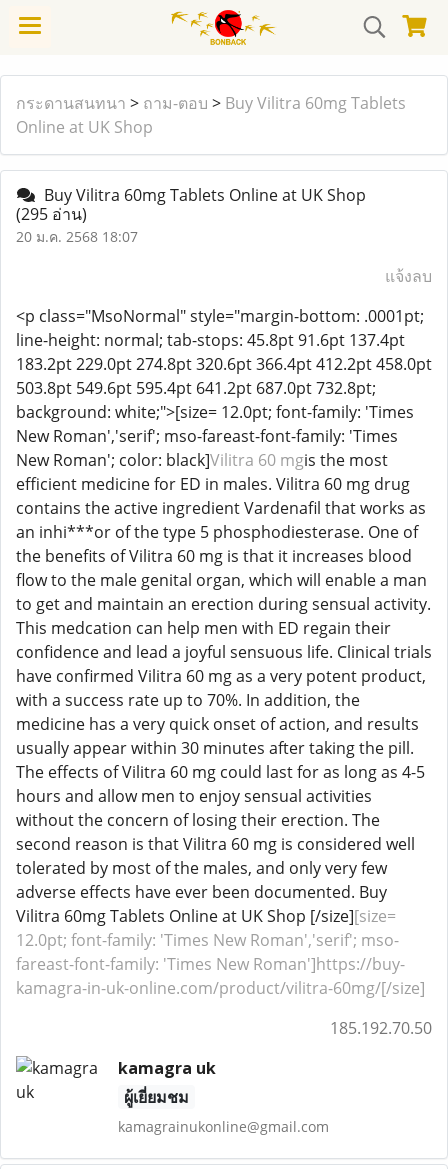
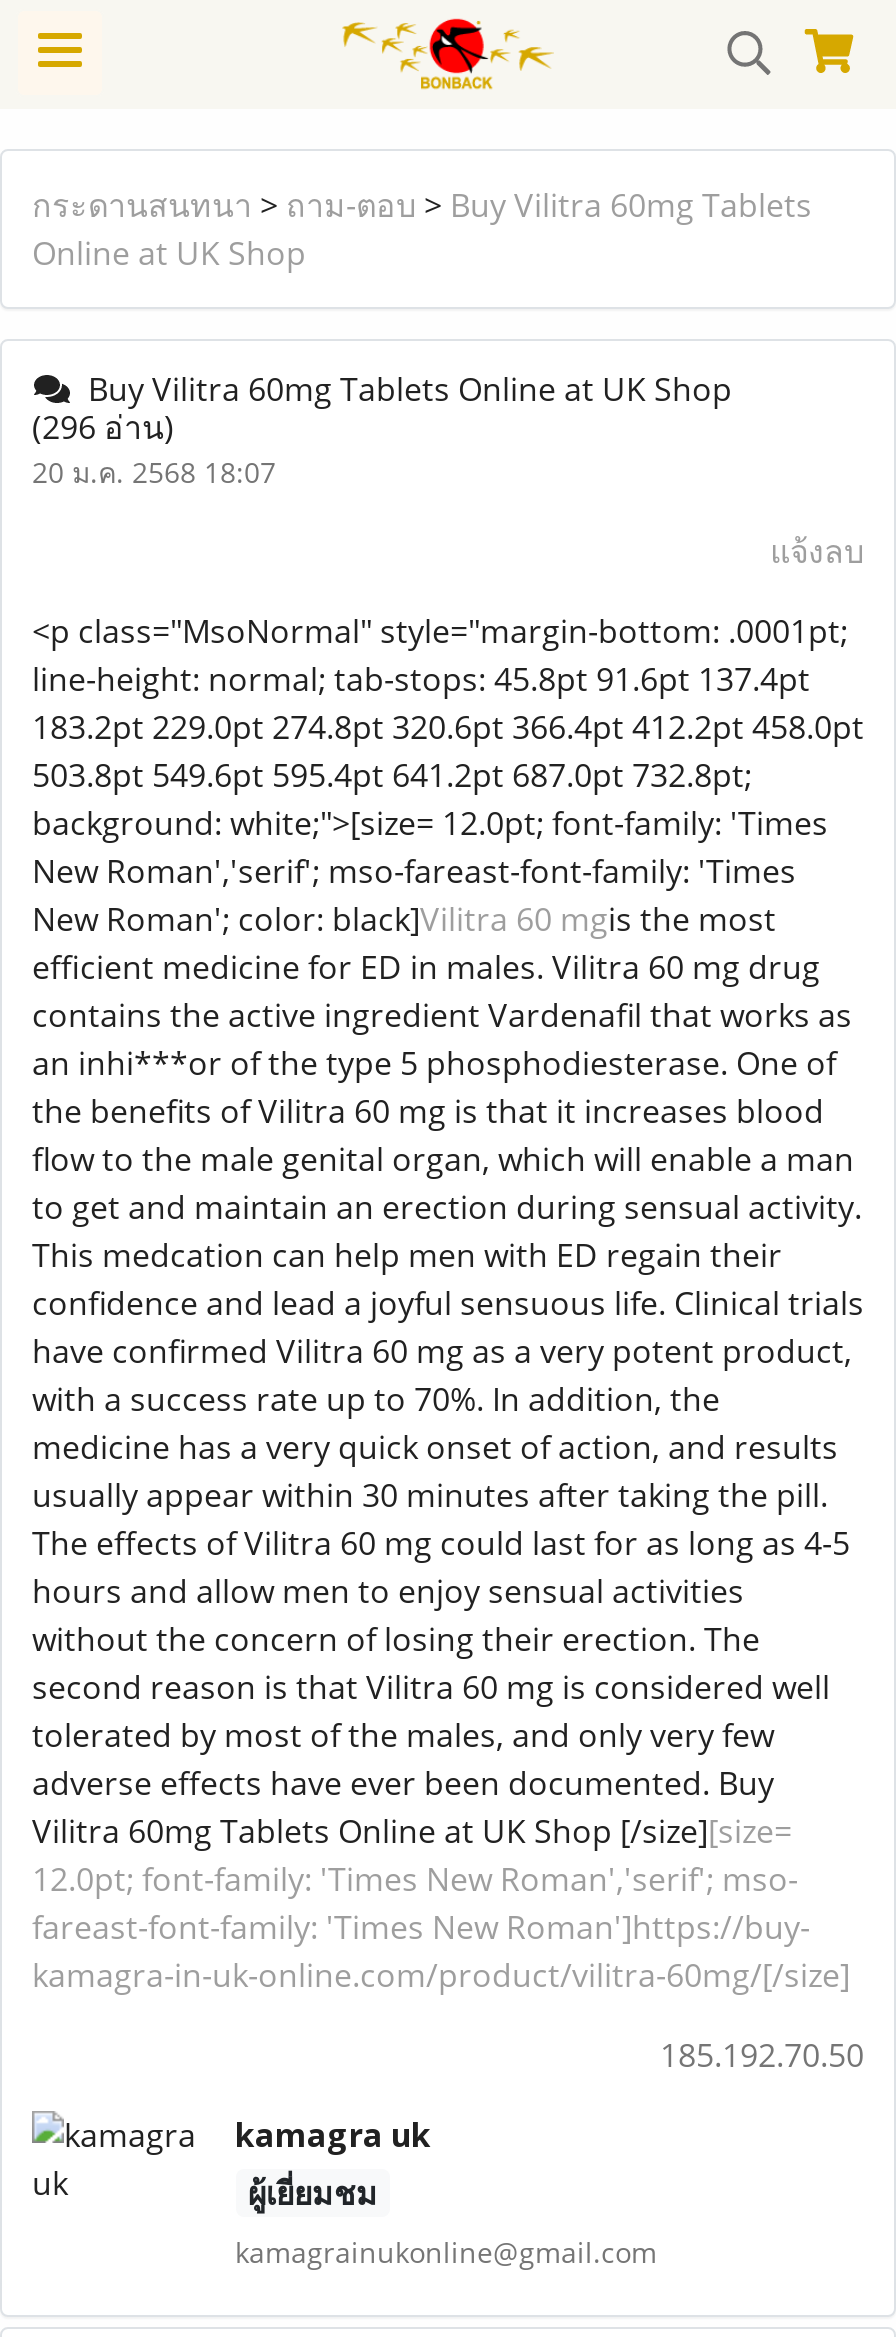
[16,203,87,225] (295 อ่าน) -> [32,405,174,449] (296 อ่าน)

